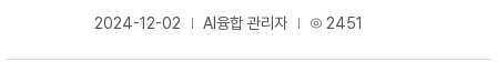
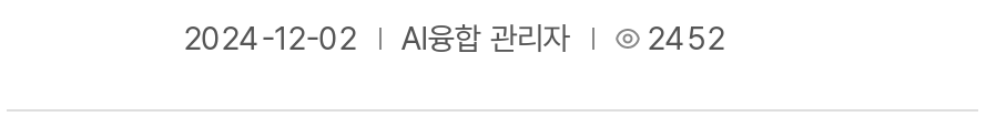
[326,13,362,32] 2451 -> [647,19,725,56] 2452

